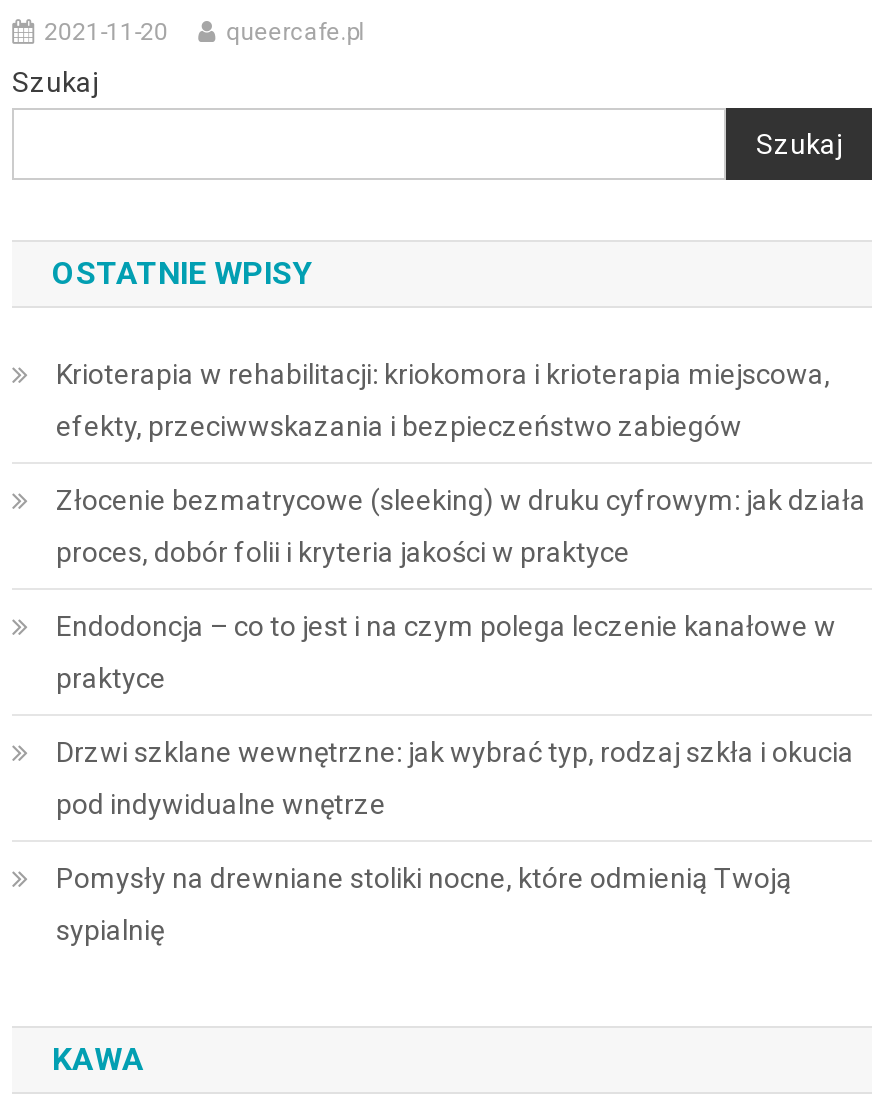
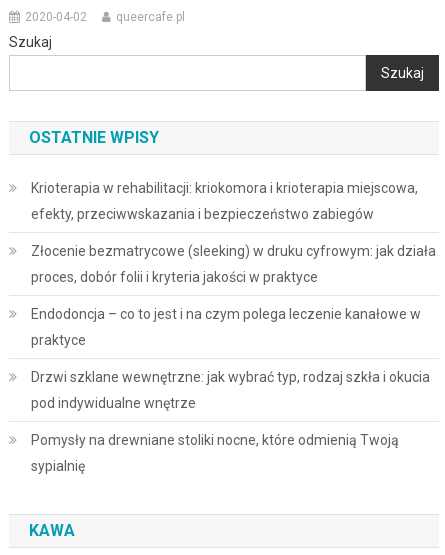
[44,19,168,47] 2021-11-20 -> [25,10,87,24] 2020-04-02

